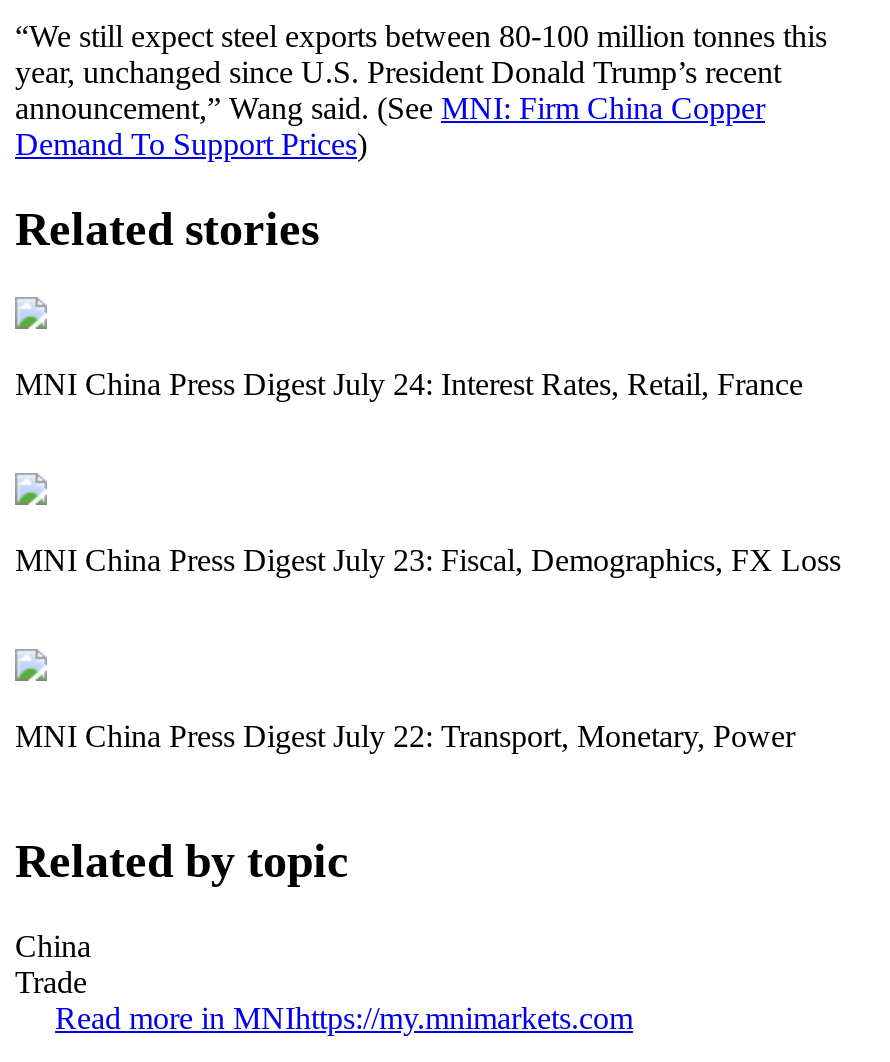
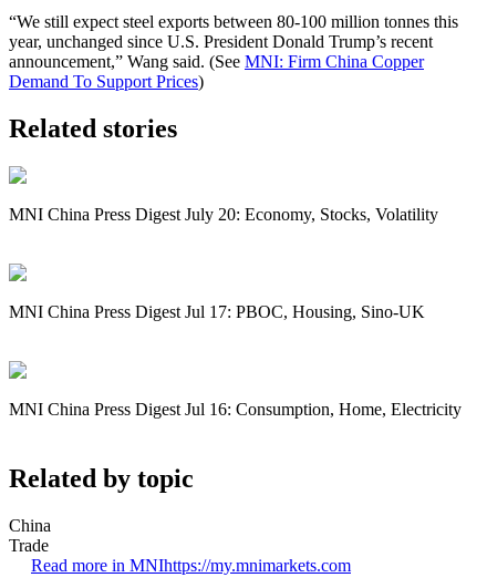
[15,366,803,400] MNI China Press Digest July 24: Interest Rates, Retail, France -> [9,204,438,223] MNI China Press Digest July 20: Economy, Stocks, Volatility
[15,543,841,577] MNI China Press Digest July 23: Fiscal, Demographics, FX Loss -> [9,302,425,321] MNI China Press Digest Jul 17: PBOC, Housing, Sino-UK
[15,720,795,754] MNI China Press Digest July 22: Transport, Monetary, Power -> [9,400,462,419] MNI China Press Digest Jul 16: Consumption, Home, Electricity

